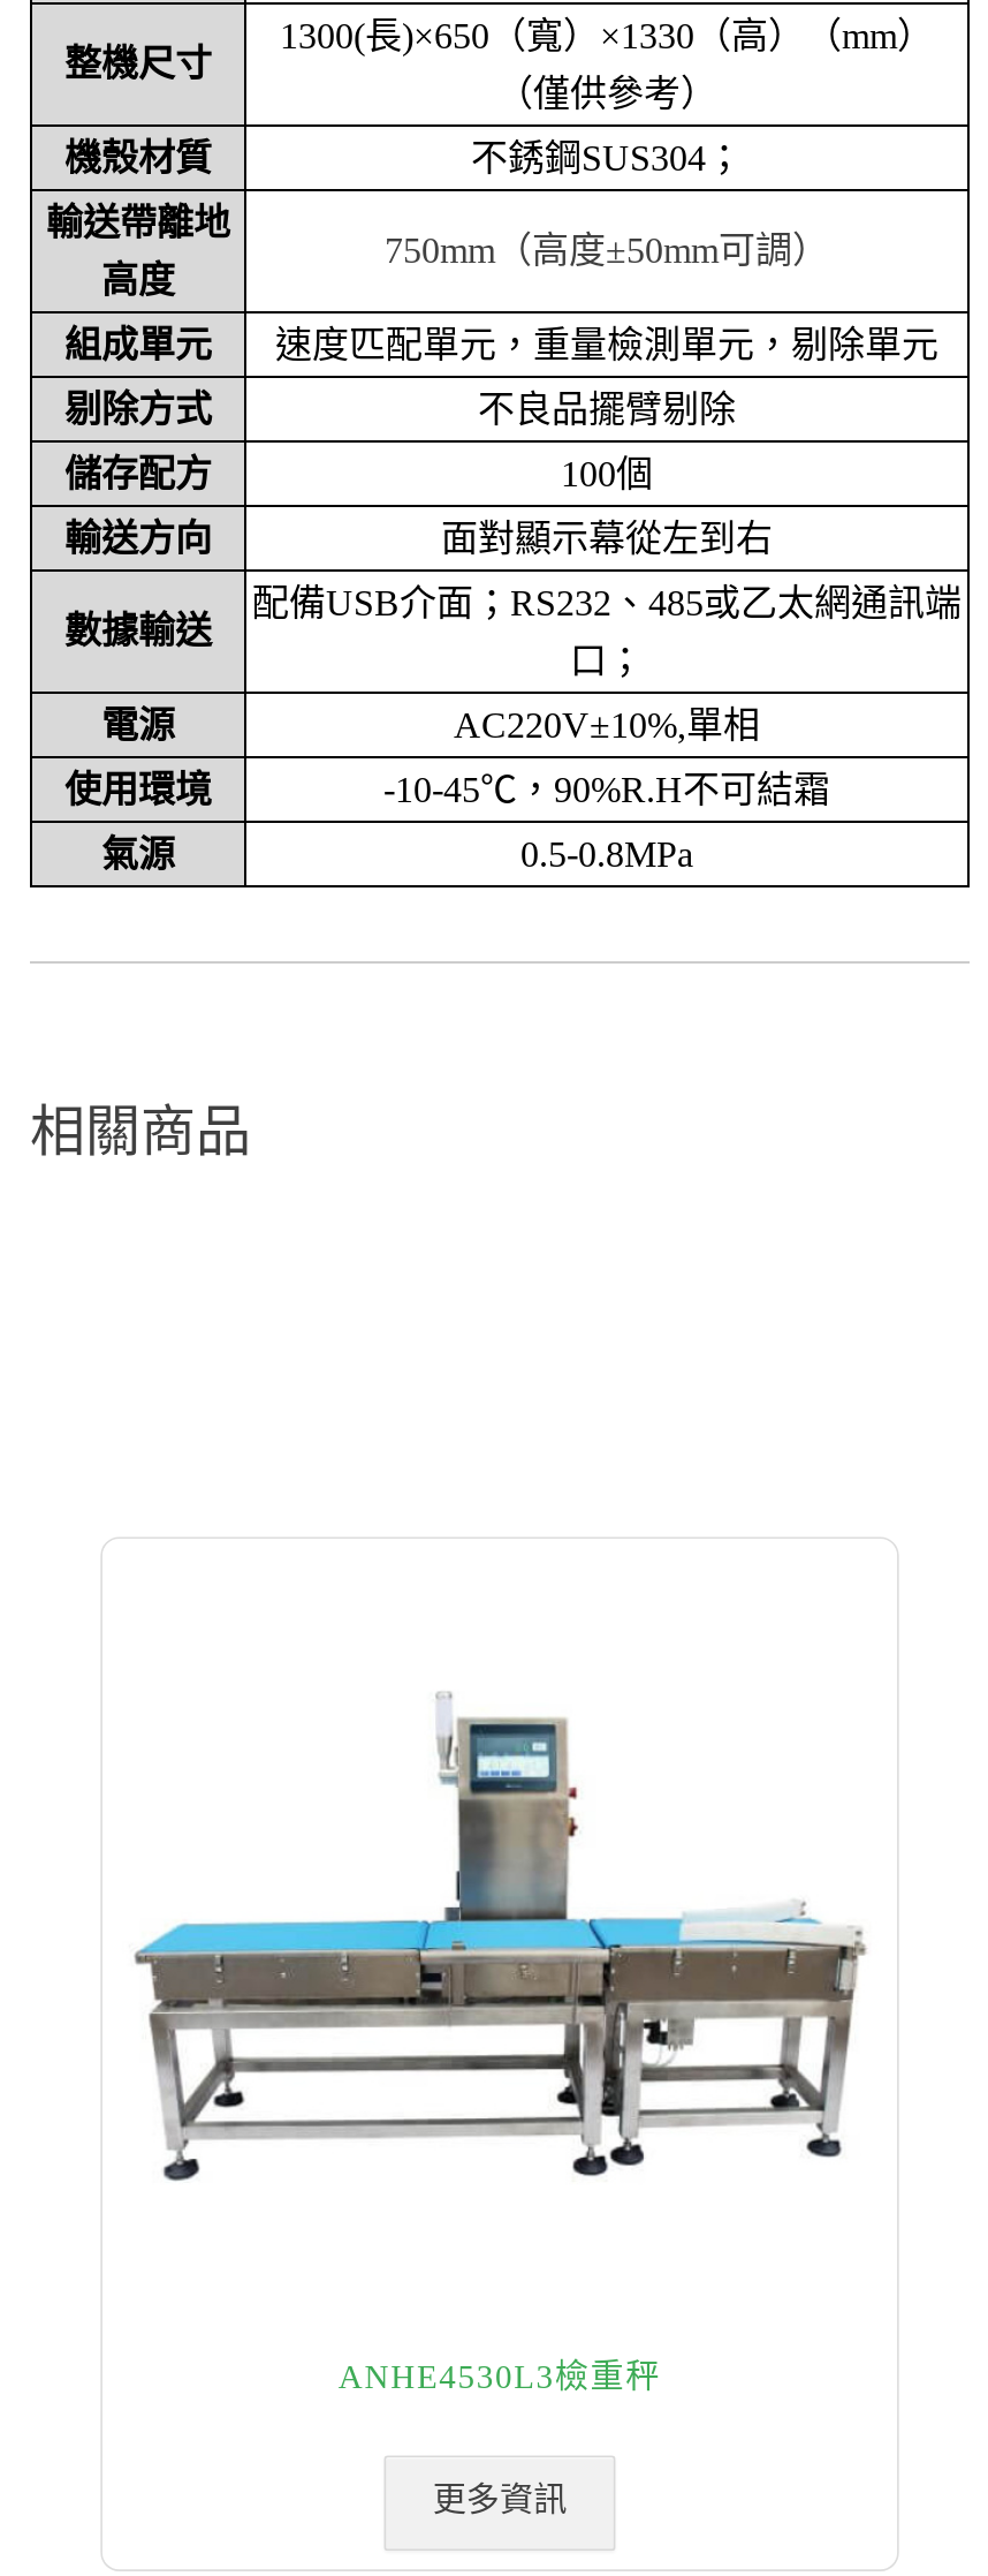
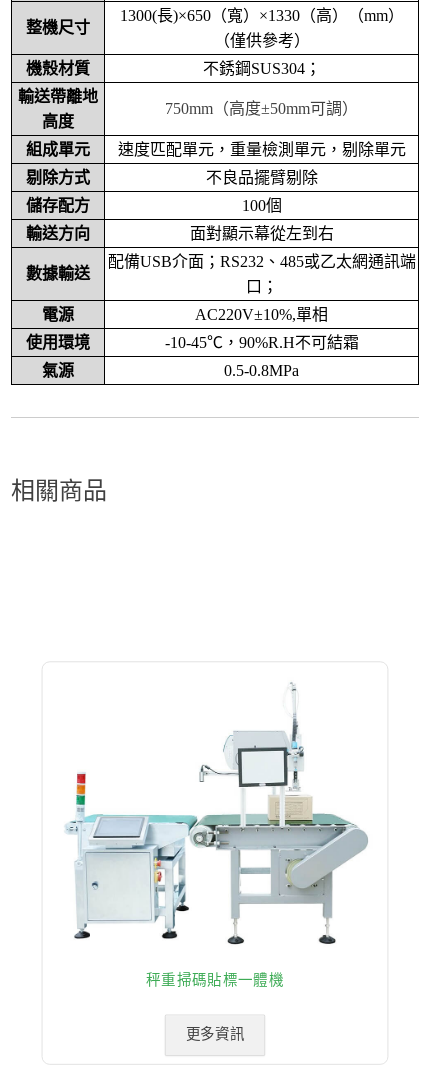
[134,1692,868,2183] [image] -> [65,682,368,945] [image]
[338,2359,661,2397] ANHE4530L3檢重秤 -> [146,972,284,989] 秤重掃碼貼標一體機

